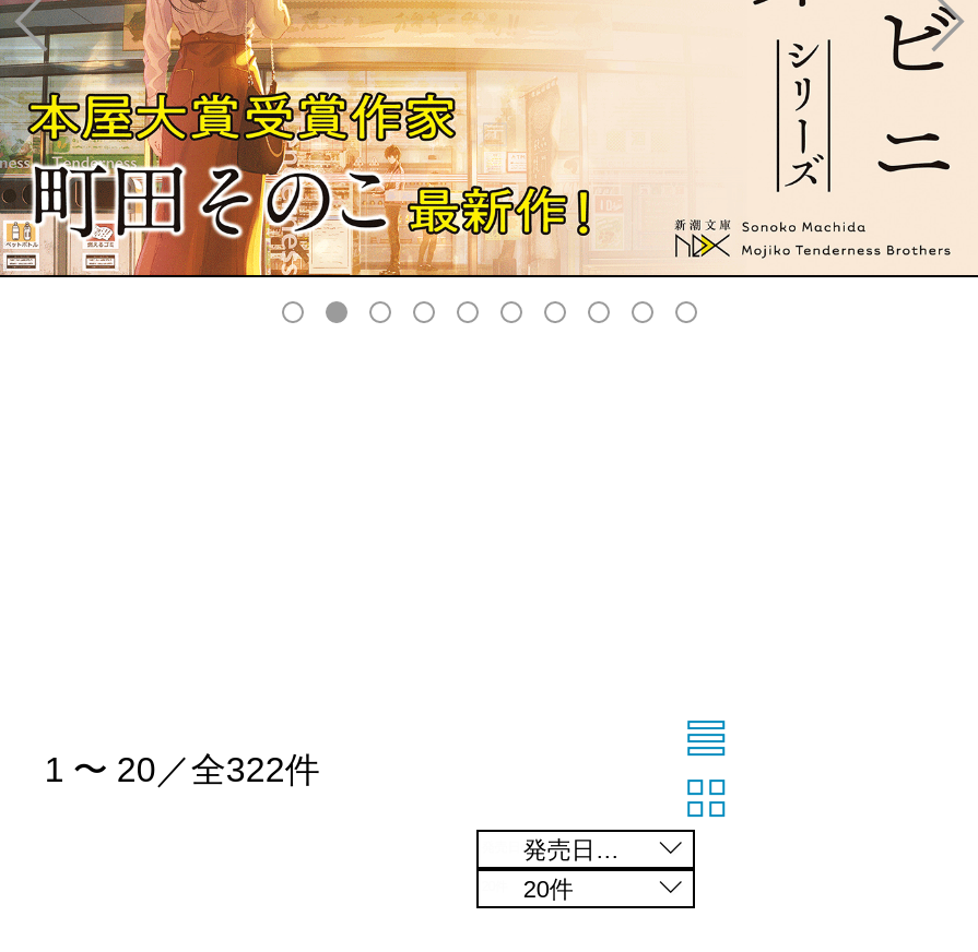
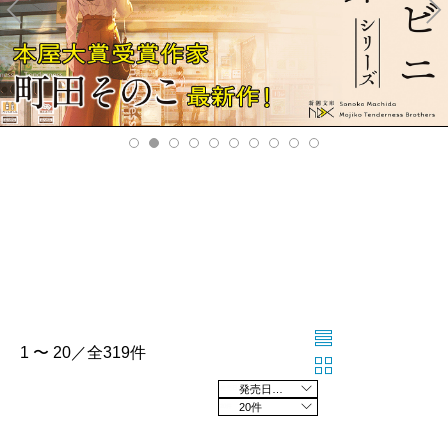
[44,752,320,789] 1 〜 20／全322件 -> [20,344,146,361] 1 〜 20／全319件

